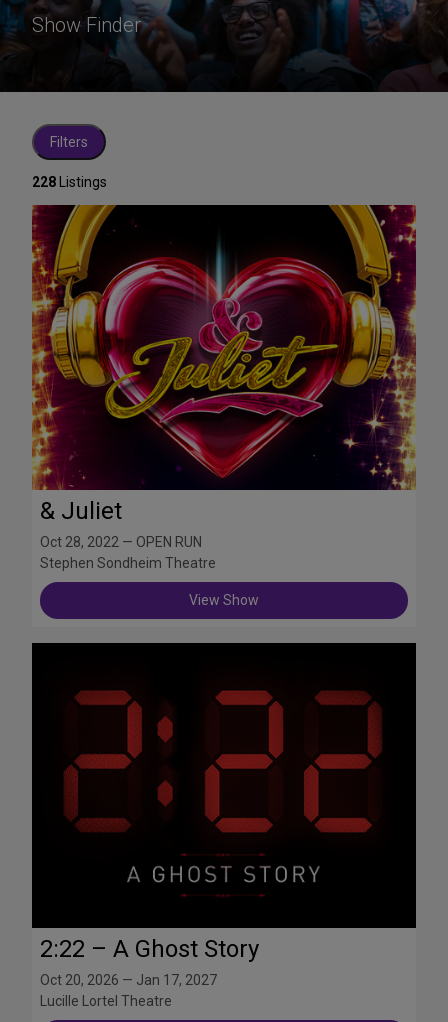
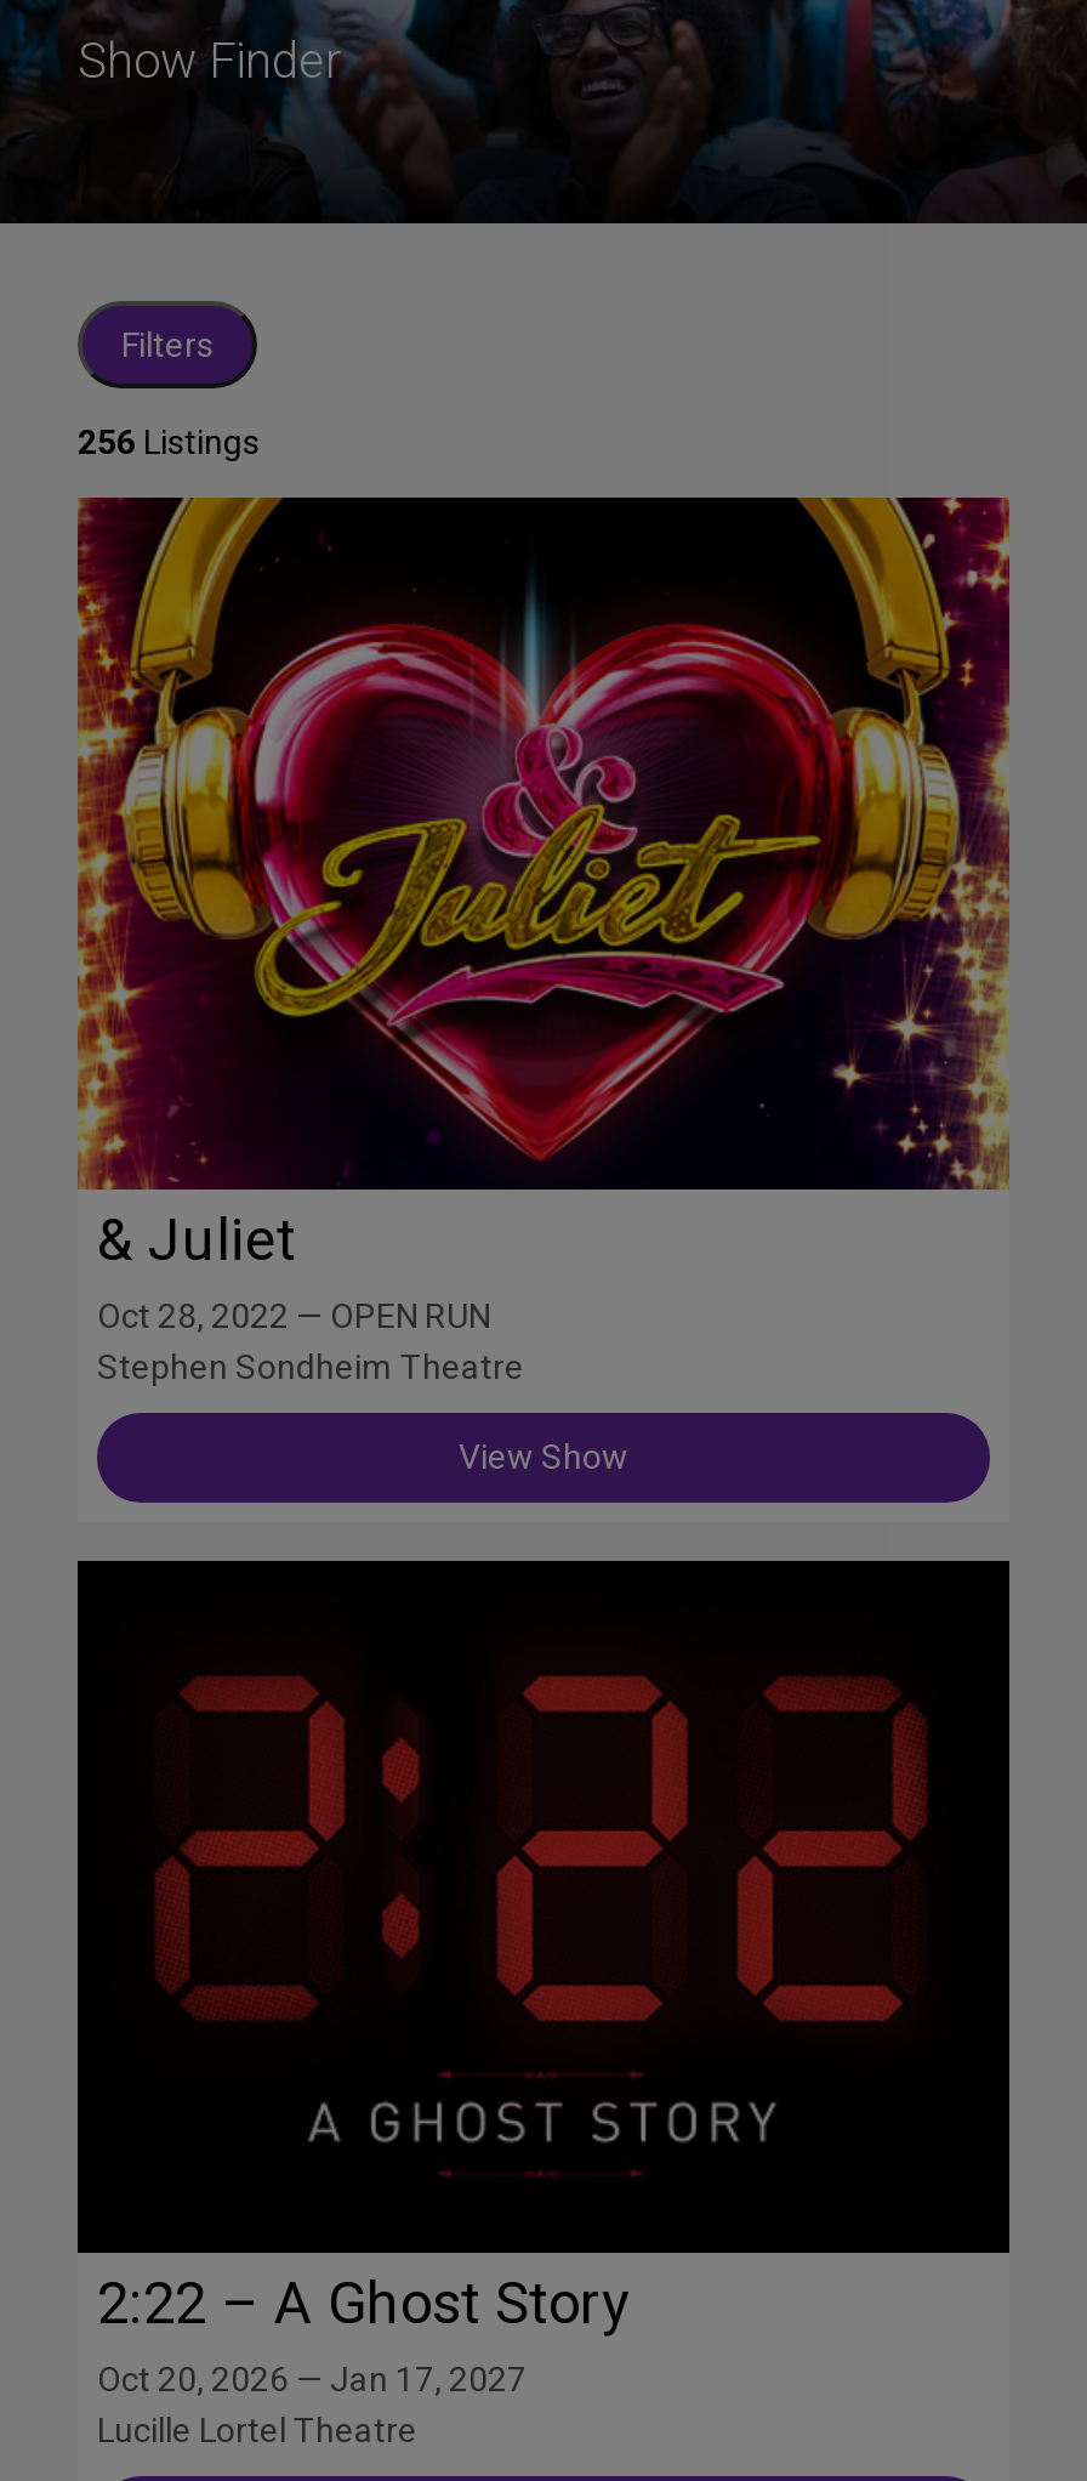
[32,174,107,190] 228 Listings -> [78,422,260,461] 256 Listings

